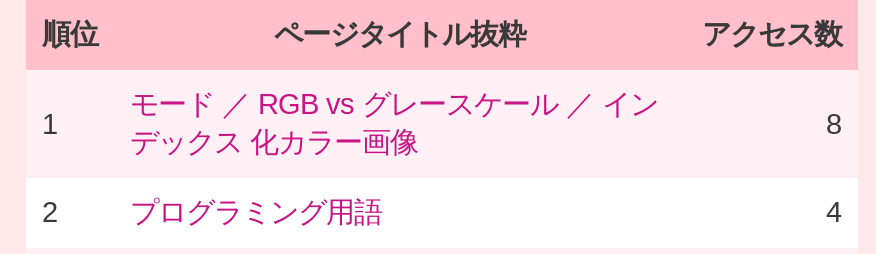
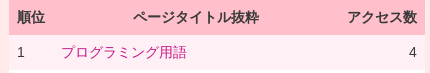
[130,88,658,158] モード ／ RGB vs グレースケール ／ イン | デックス 化カラー画像 -> none
[42,108,842,228] 8 | 2 -> none

